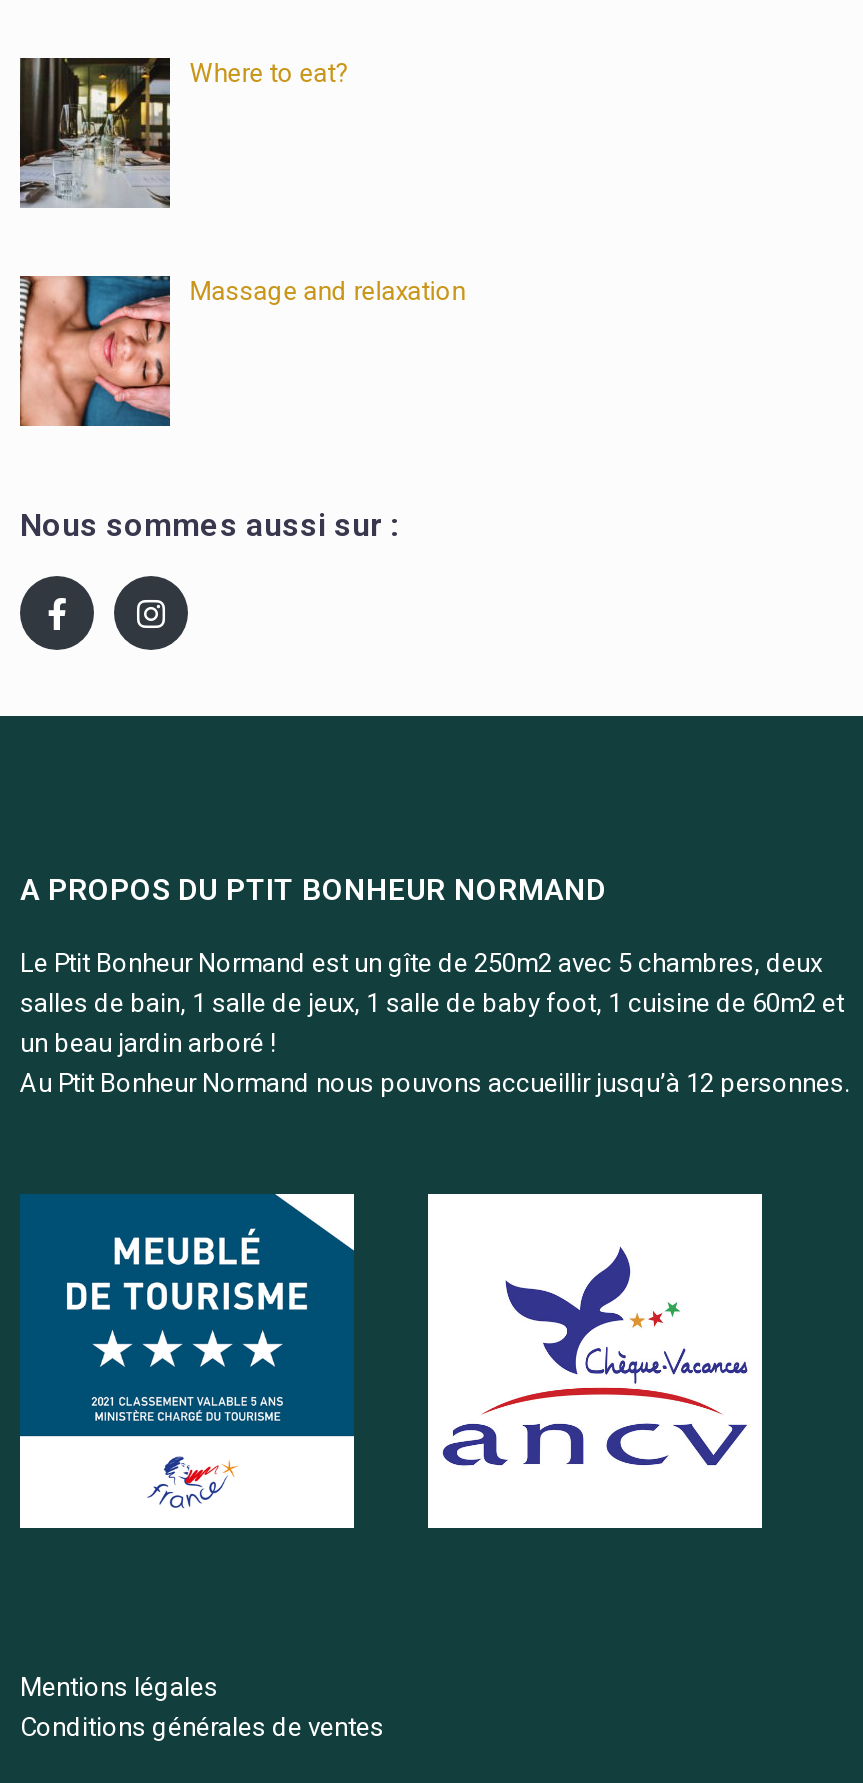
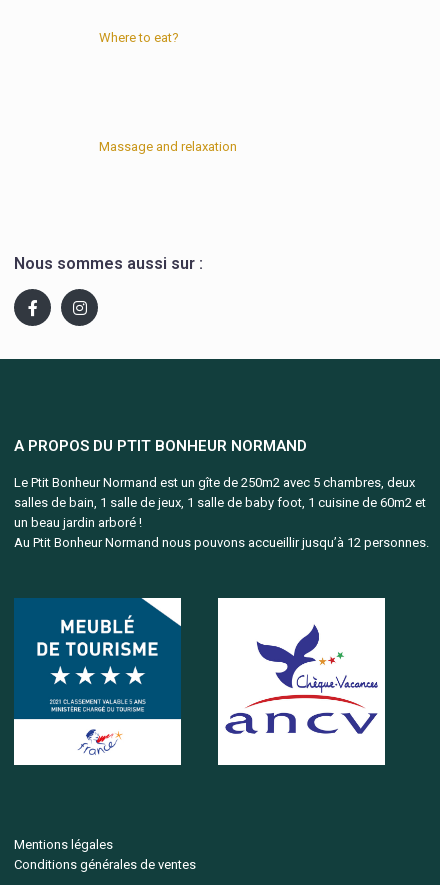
[18,56,172,210] [image] -> none
[18,274,172,428] [image] -> none

